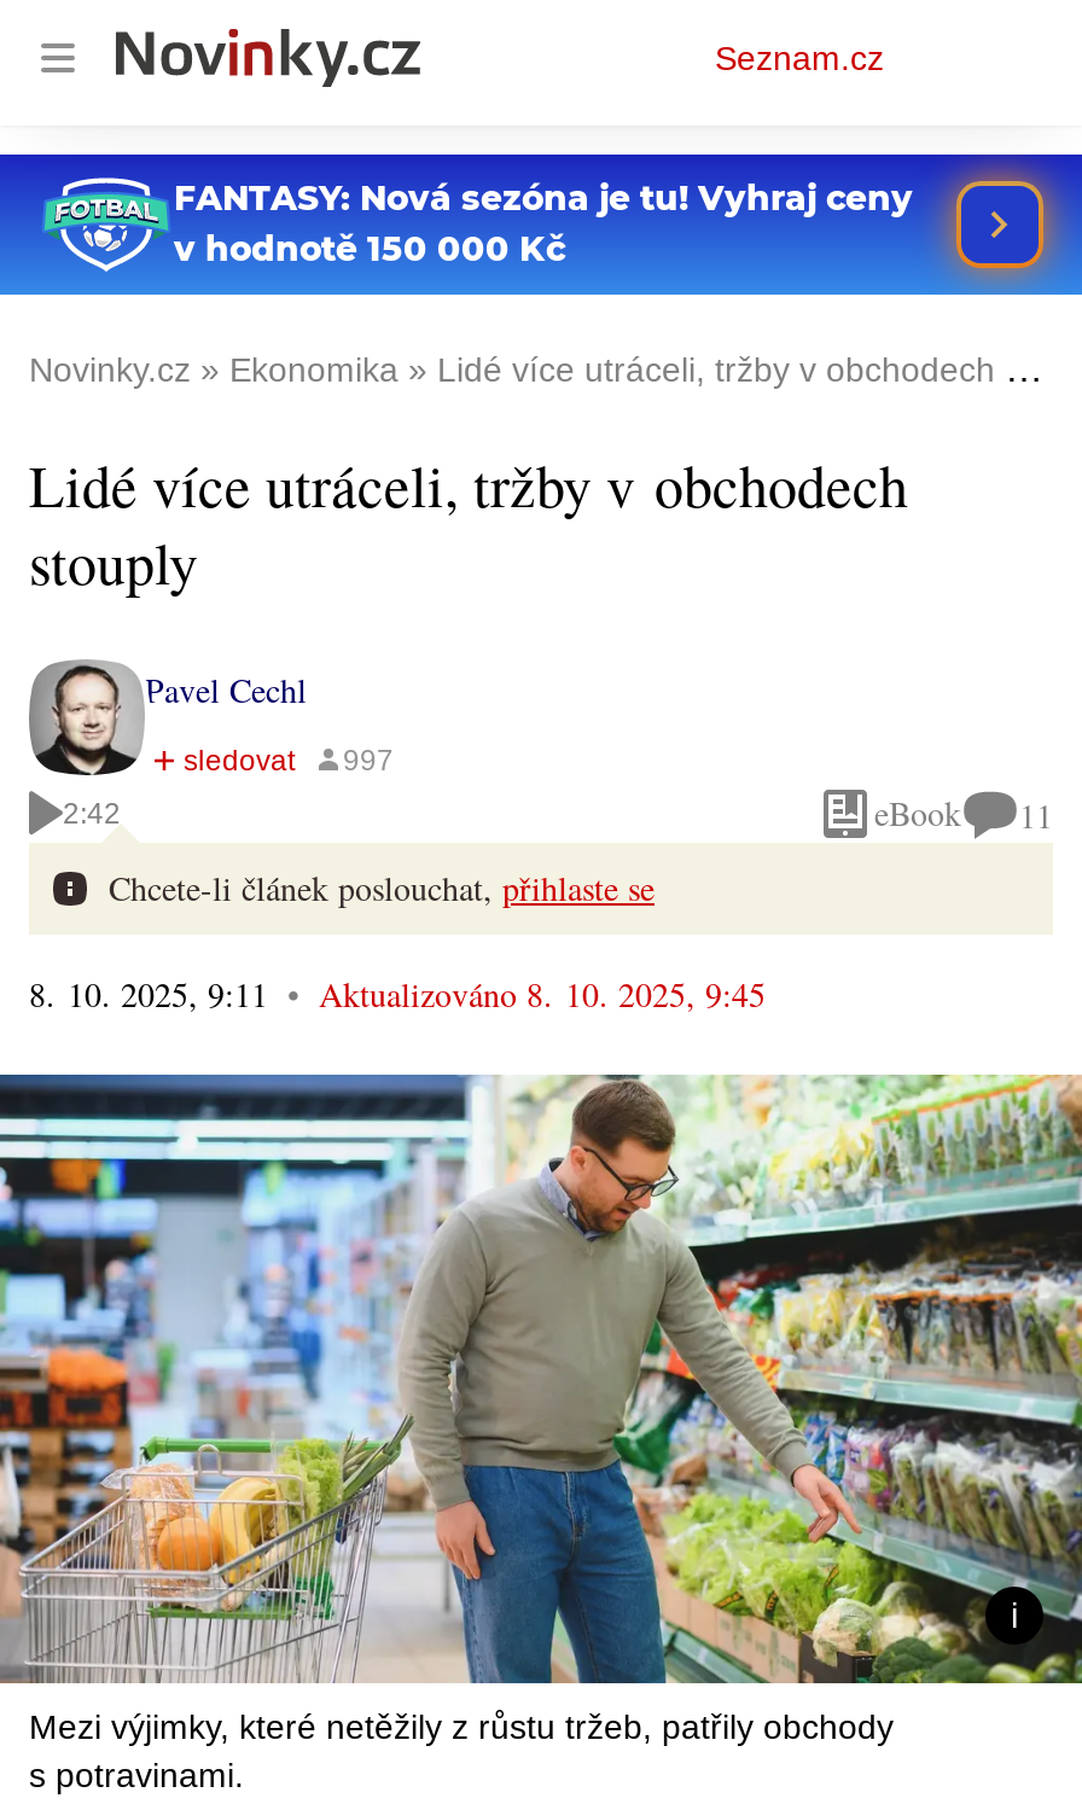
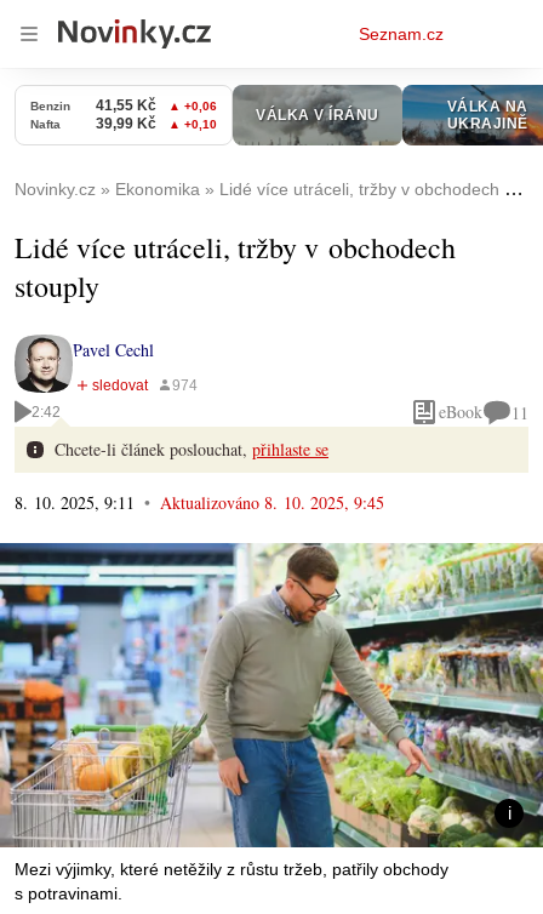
[7,152,1075,297] [image] -> [4,82,539,152] [image]

